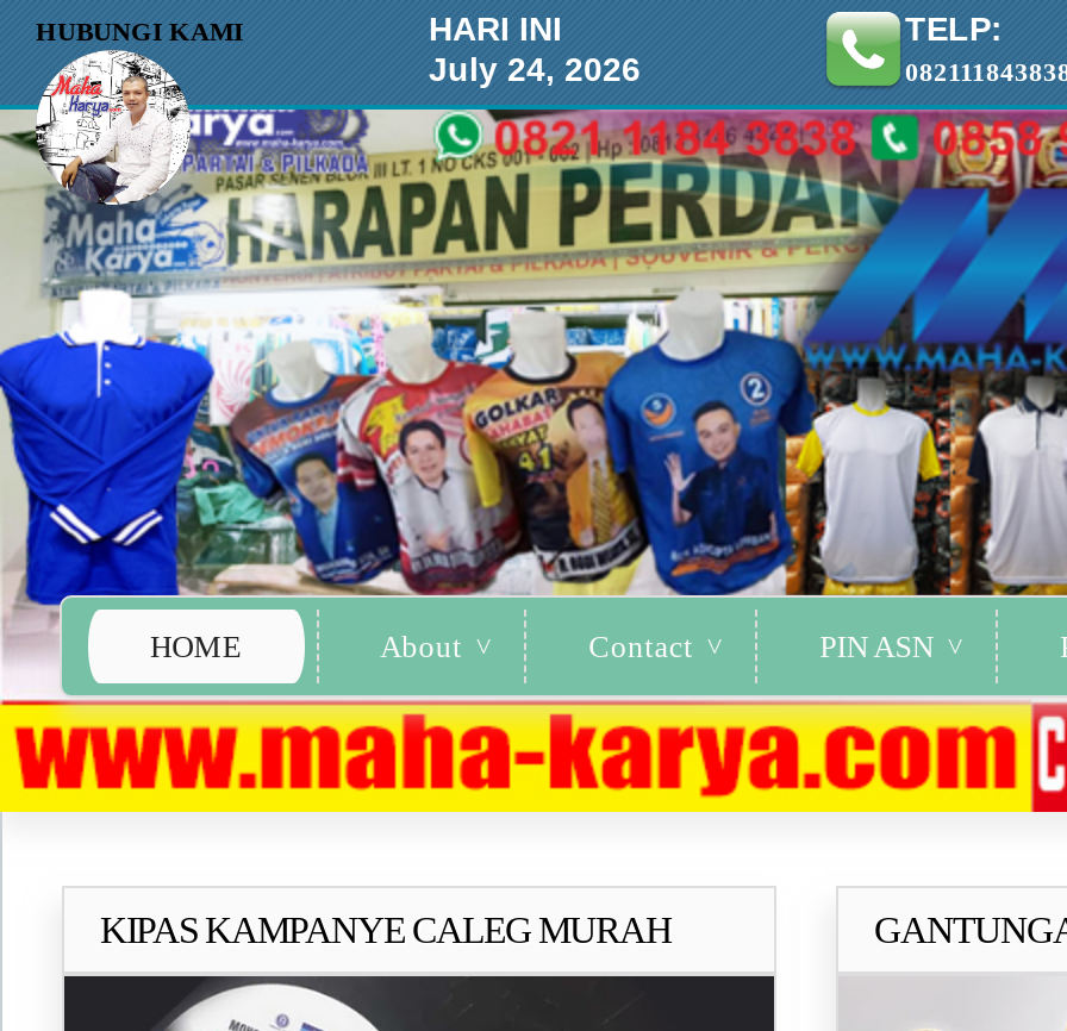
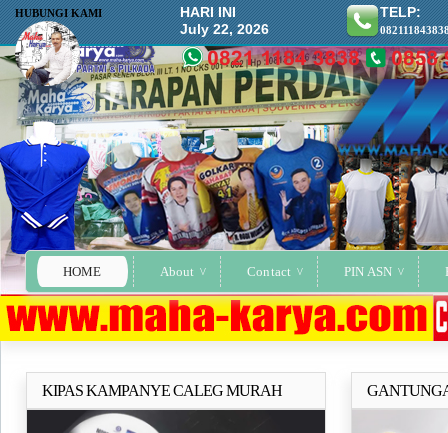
[429,50,641,88] July 24, 2026 -> [180,21,269,37] July 22, 2026

